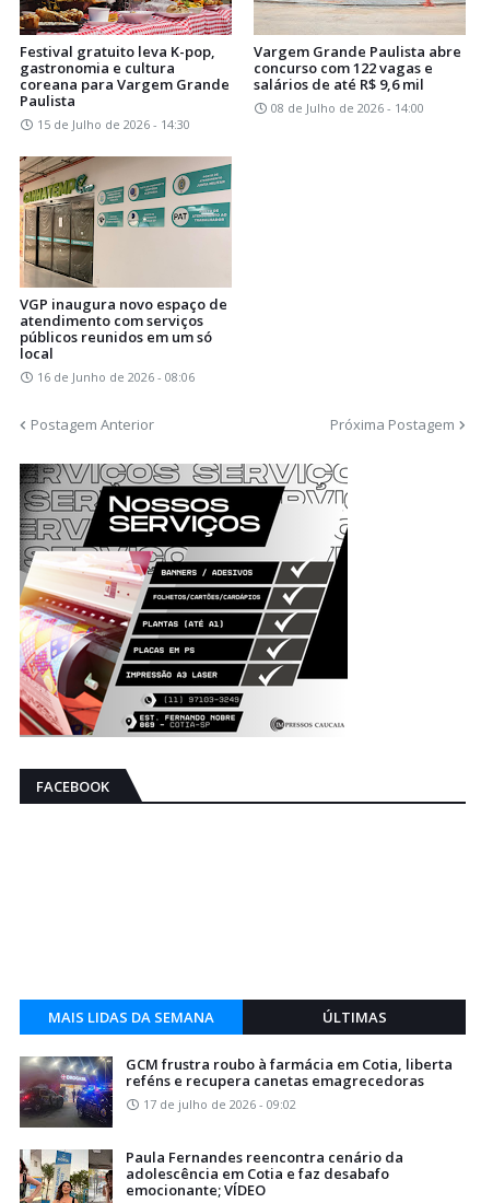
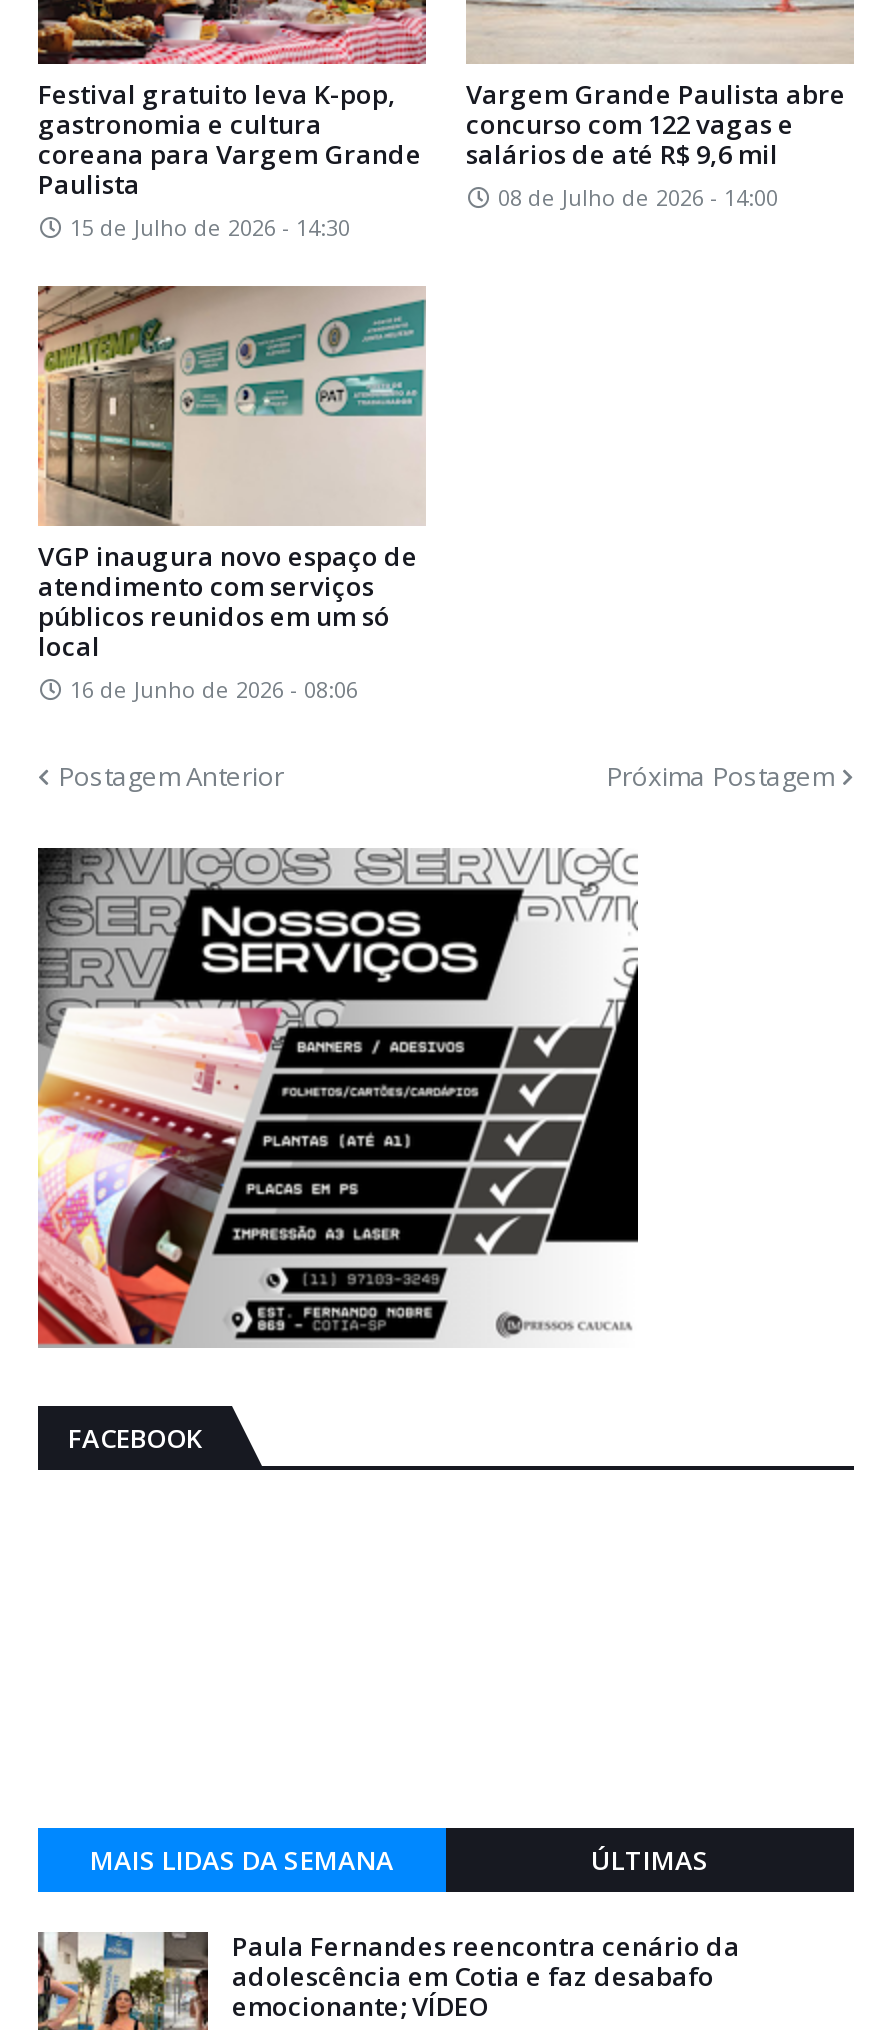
[19,1054,453,1129] [image] | GCM frustra roubo à farmácia em Cotia, liberta | reféns e recupera canetas emagrecedoras | 17 de julho de 2026 - 09:02 -> none

